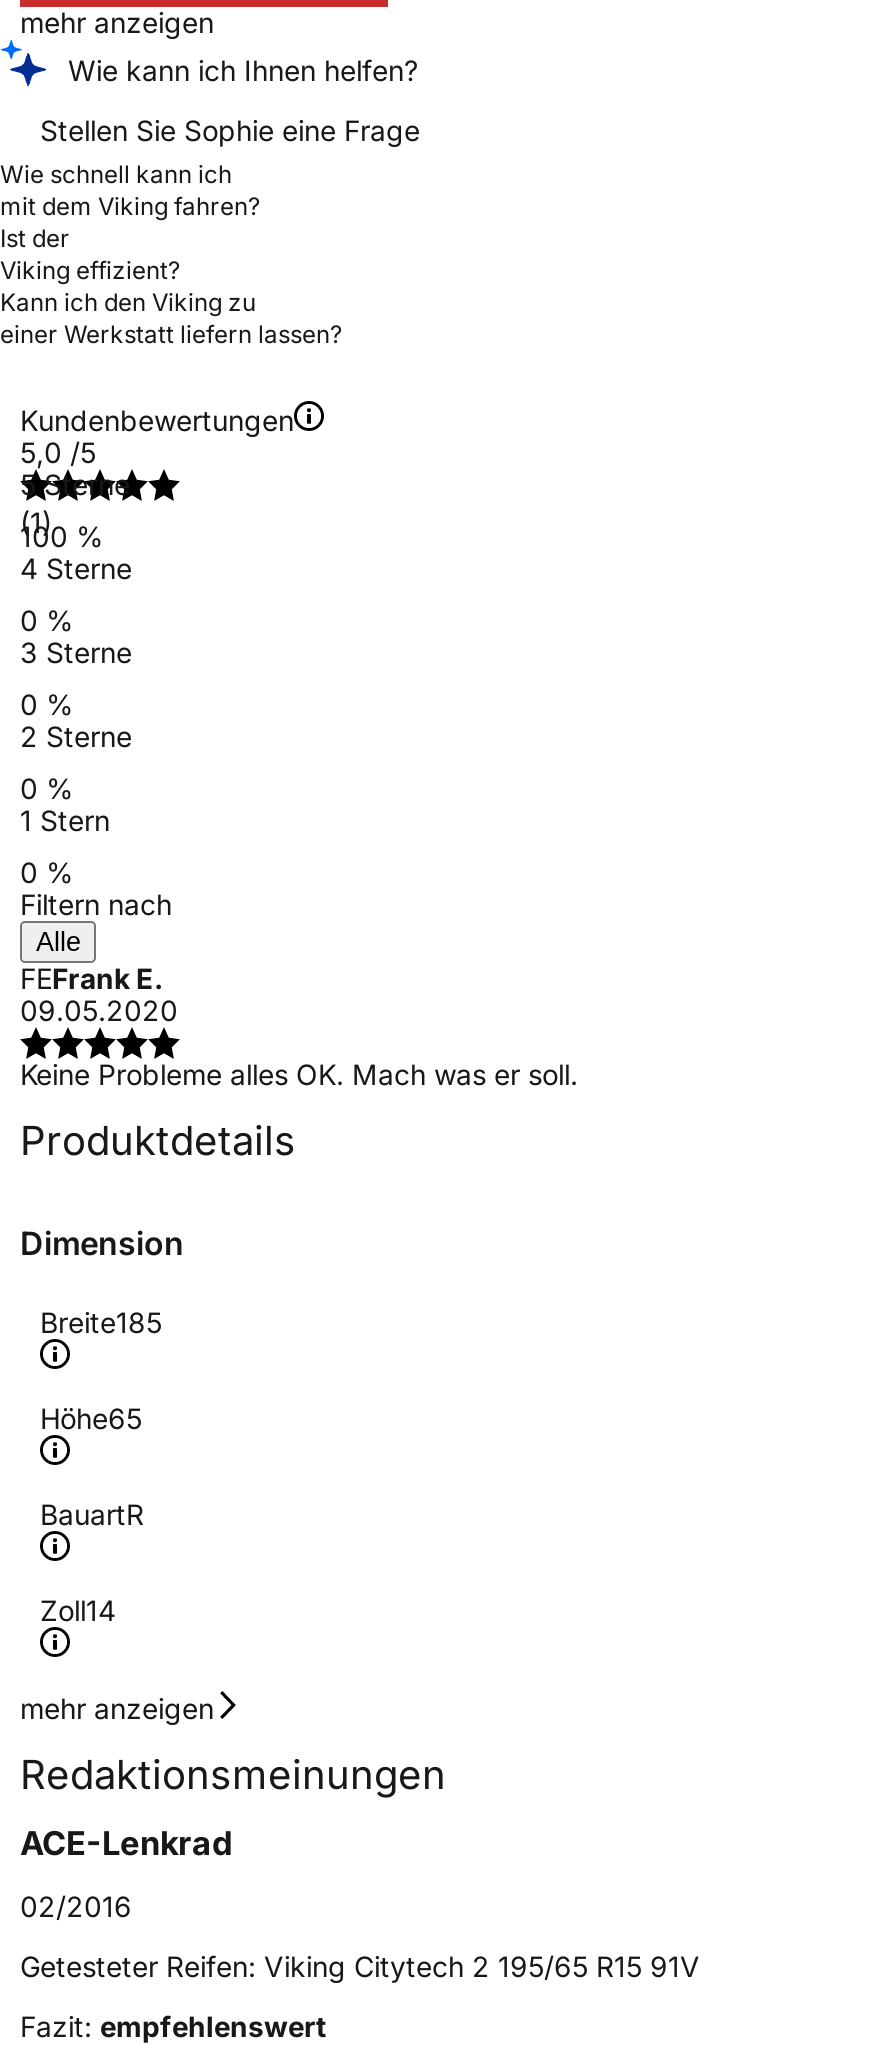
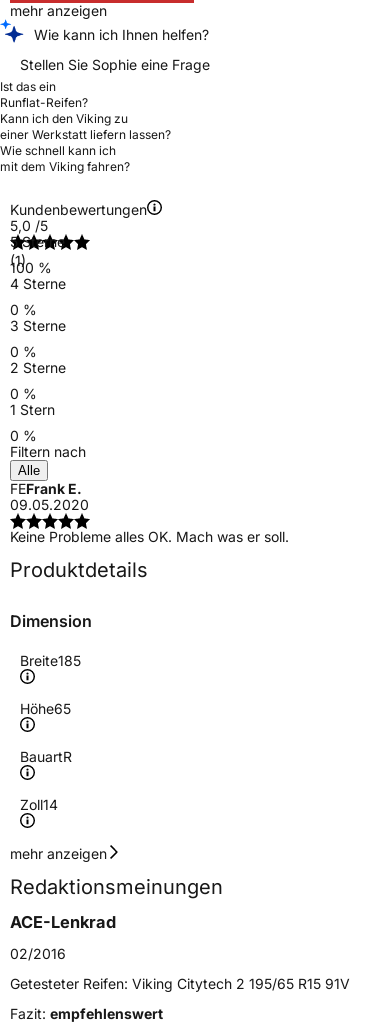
moved [0,159,260,221] -> [0,143,130,174]: Wie schnell kann ich | mit dem Viking fahren?
[0,223,180,285] Ist der | Viking effizient? -> [0,79,88,110] Ist das ein | Runflat-Reifen?
moved [0,287,342,349] -> [0,111,171,142]: Kann ich den Viking zu | einer Werkstatt liefern lassen?

